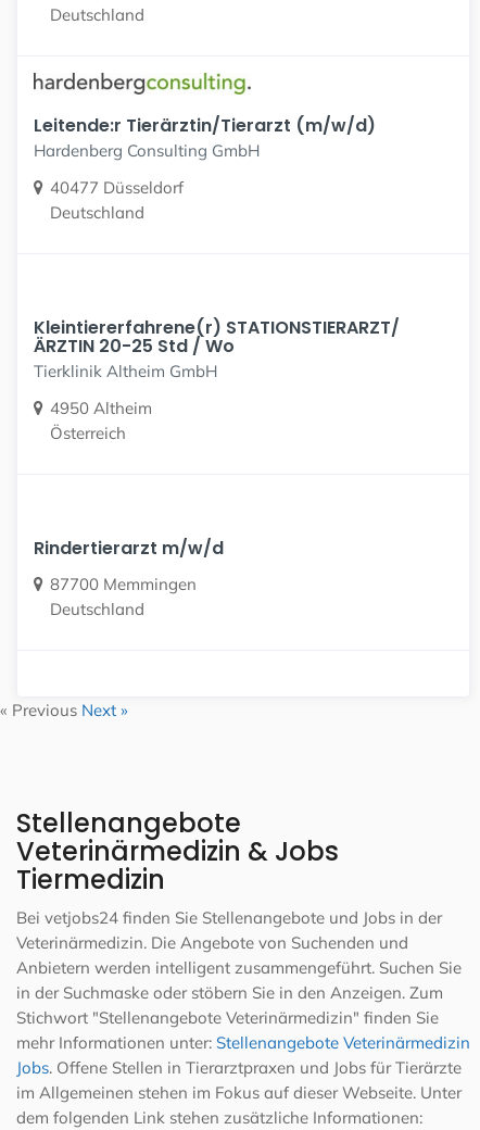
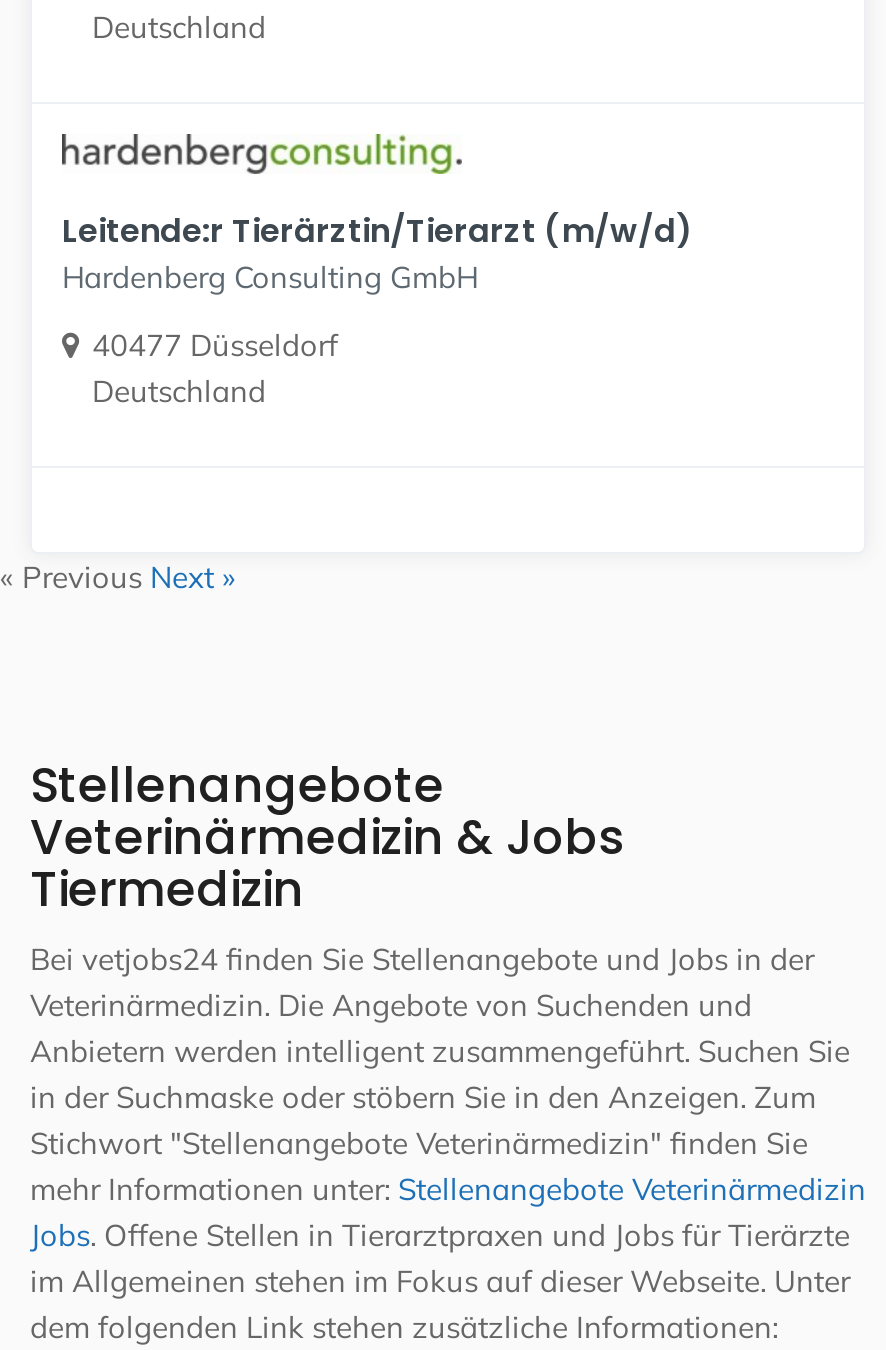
[34,315,400,443] Kleintiererfahrene(r) STATIONSTIERARZT/ | ÄRZTIN 20-25 Std / Wo | Tierklinik Altheim GmbH | 4950 Altheim | Österreich -> none
[34,535,224,619] Rindertierarzt m/w/d | 87700 Memmingen | Deutschland -> none

